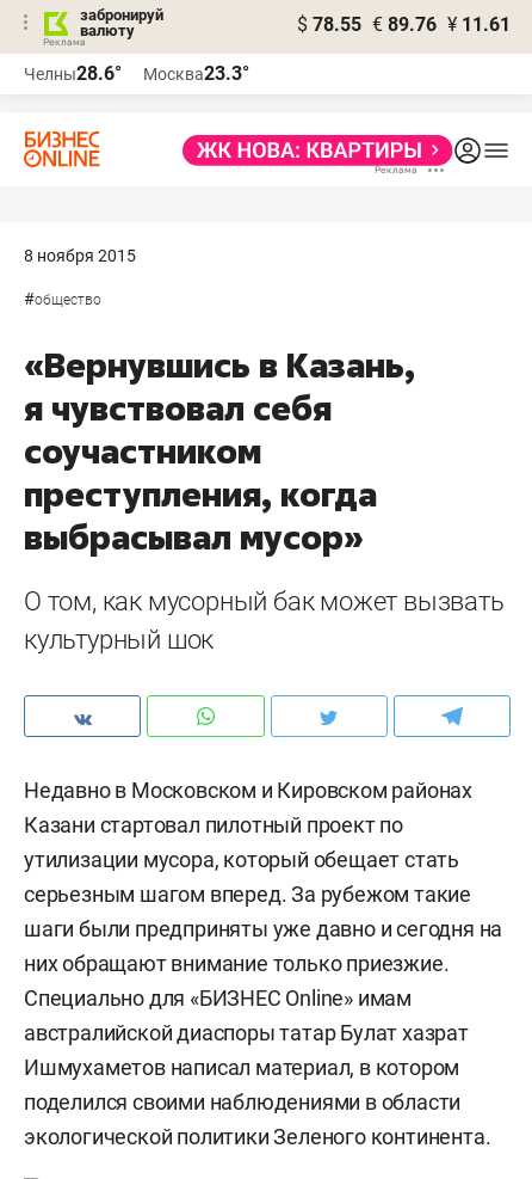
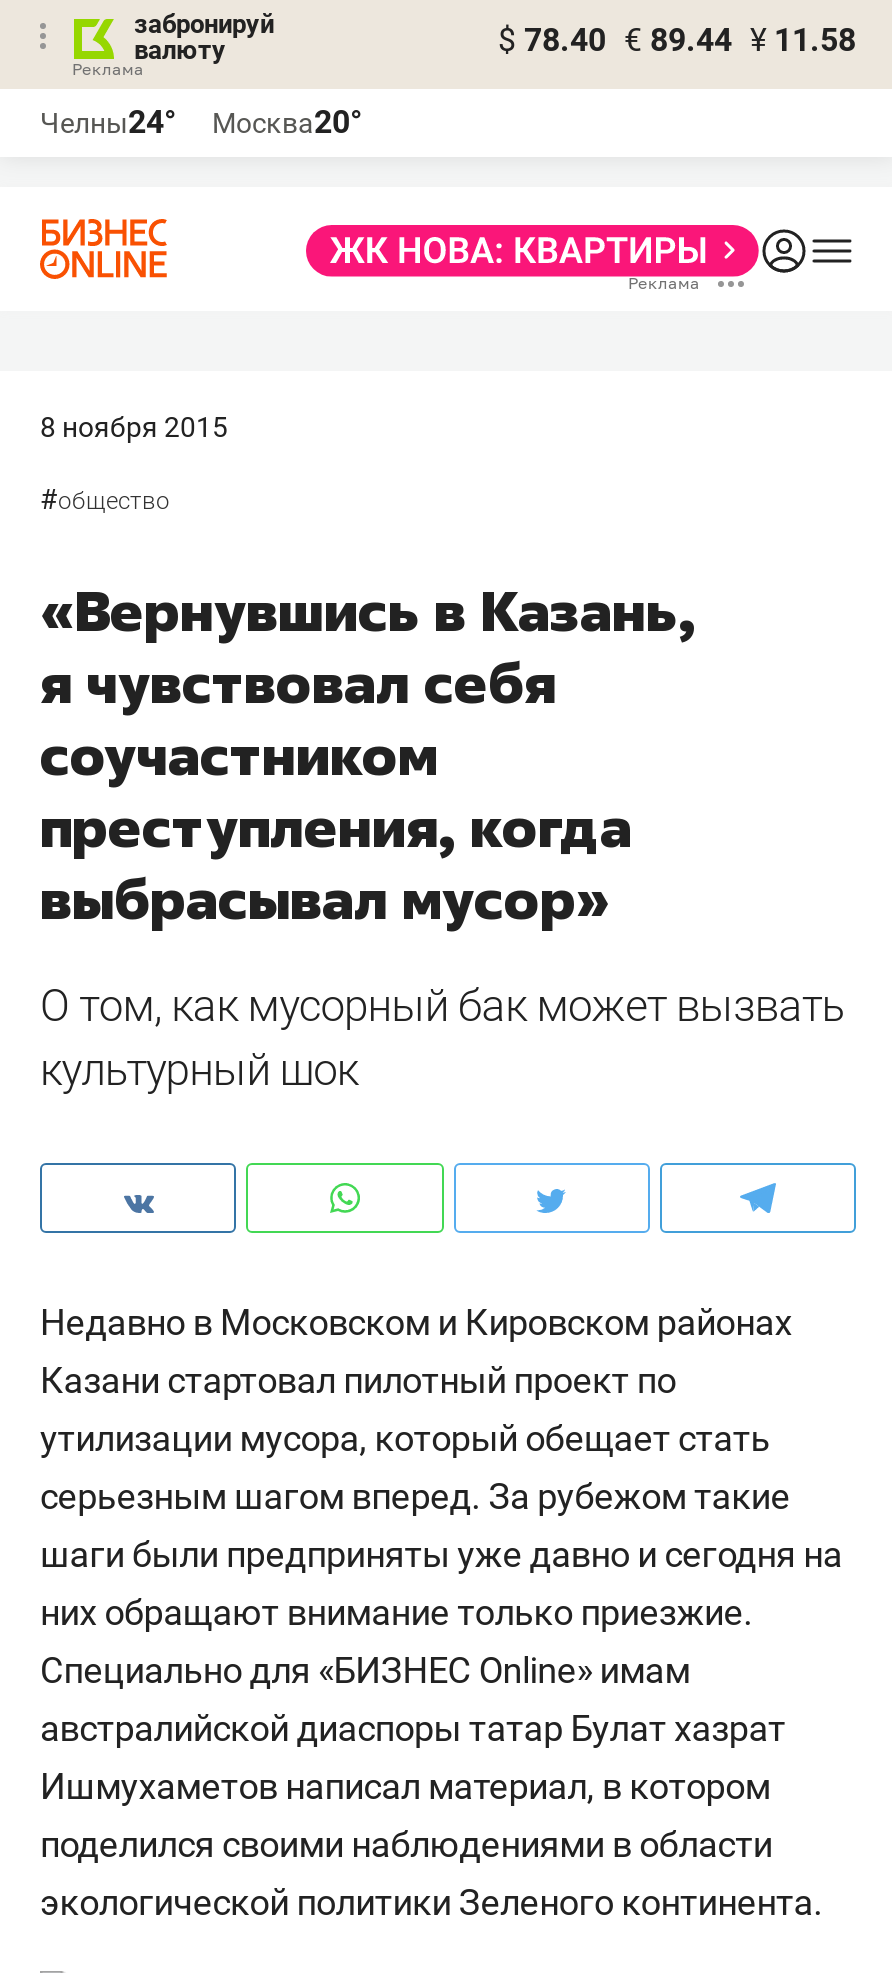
[297,13,511,36] $ 78.55 € 89.76 ¥ 11.61 -> [498,21,856,59] $ 78.40 € 89.44 ¥ 11.58
[24,62,122,85] Челны28.6° -> [40,103,176,141] Челны24°
[143,62,249,85] Москва23.3° -> [212,103,362,141] Москва20°

